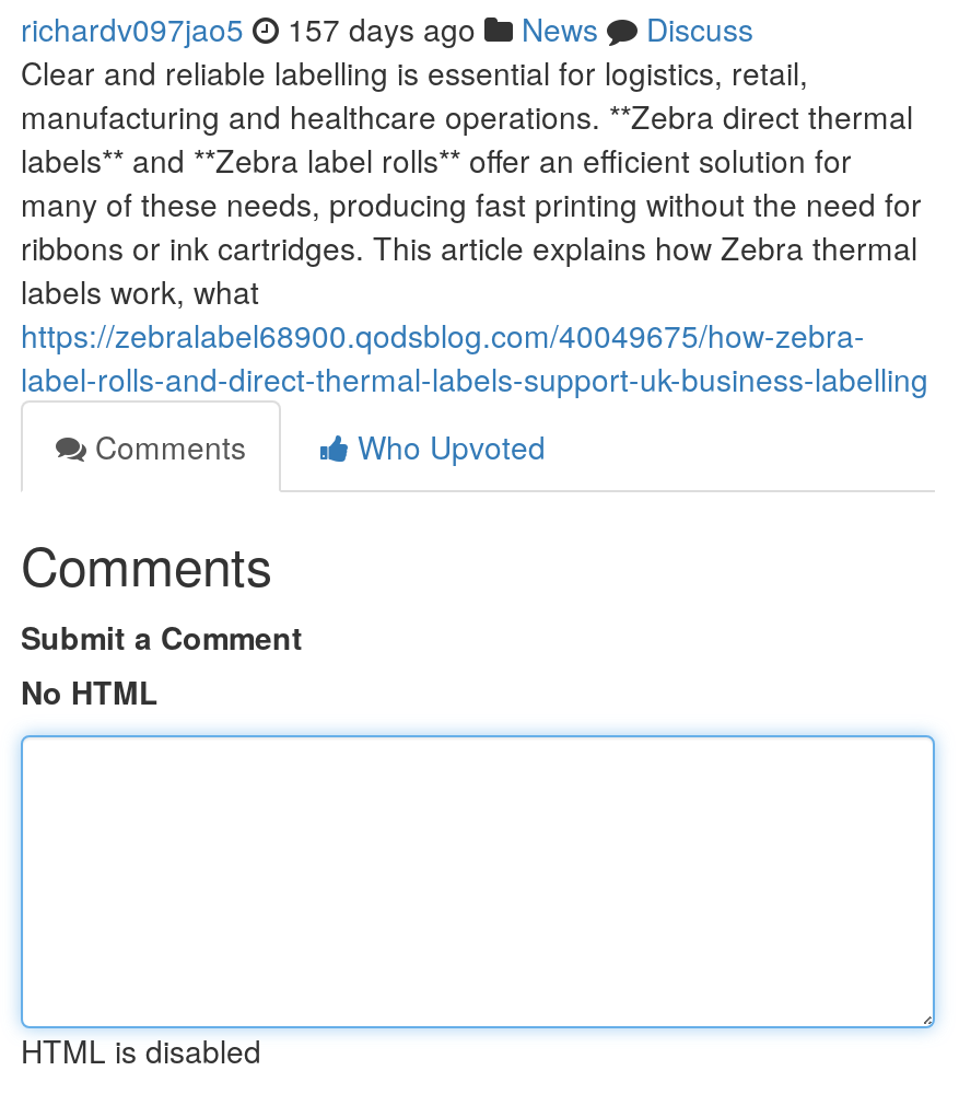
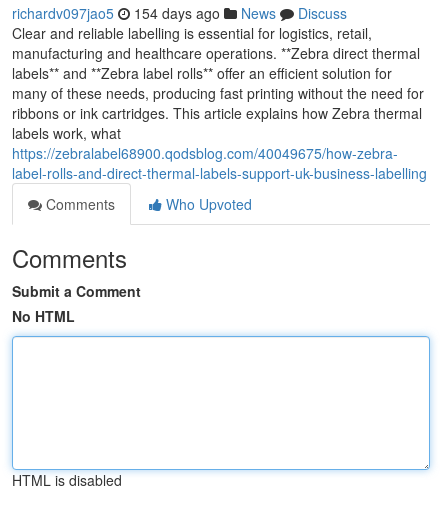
[21,7,753,50] richardv097jao5 157 days ago News Discuss -> [12,3,347,23] richardv097jao5 154 days ago News Discuss

